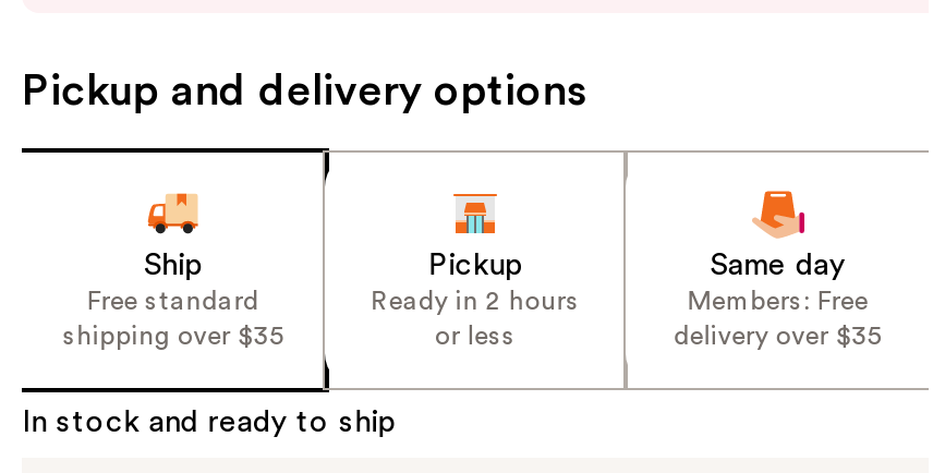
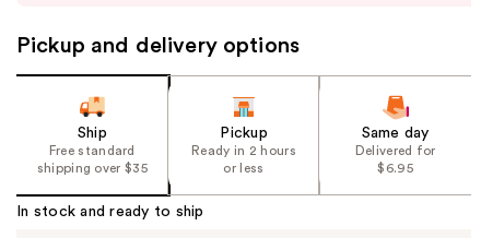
[674,287,881,348] Members: Free | delivery over $35 -> [355,144,436,174] Delivered for | $6.95

